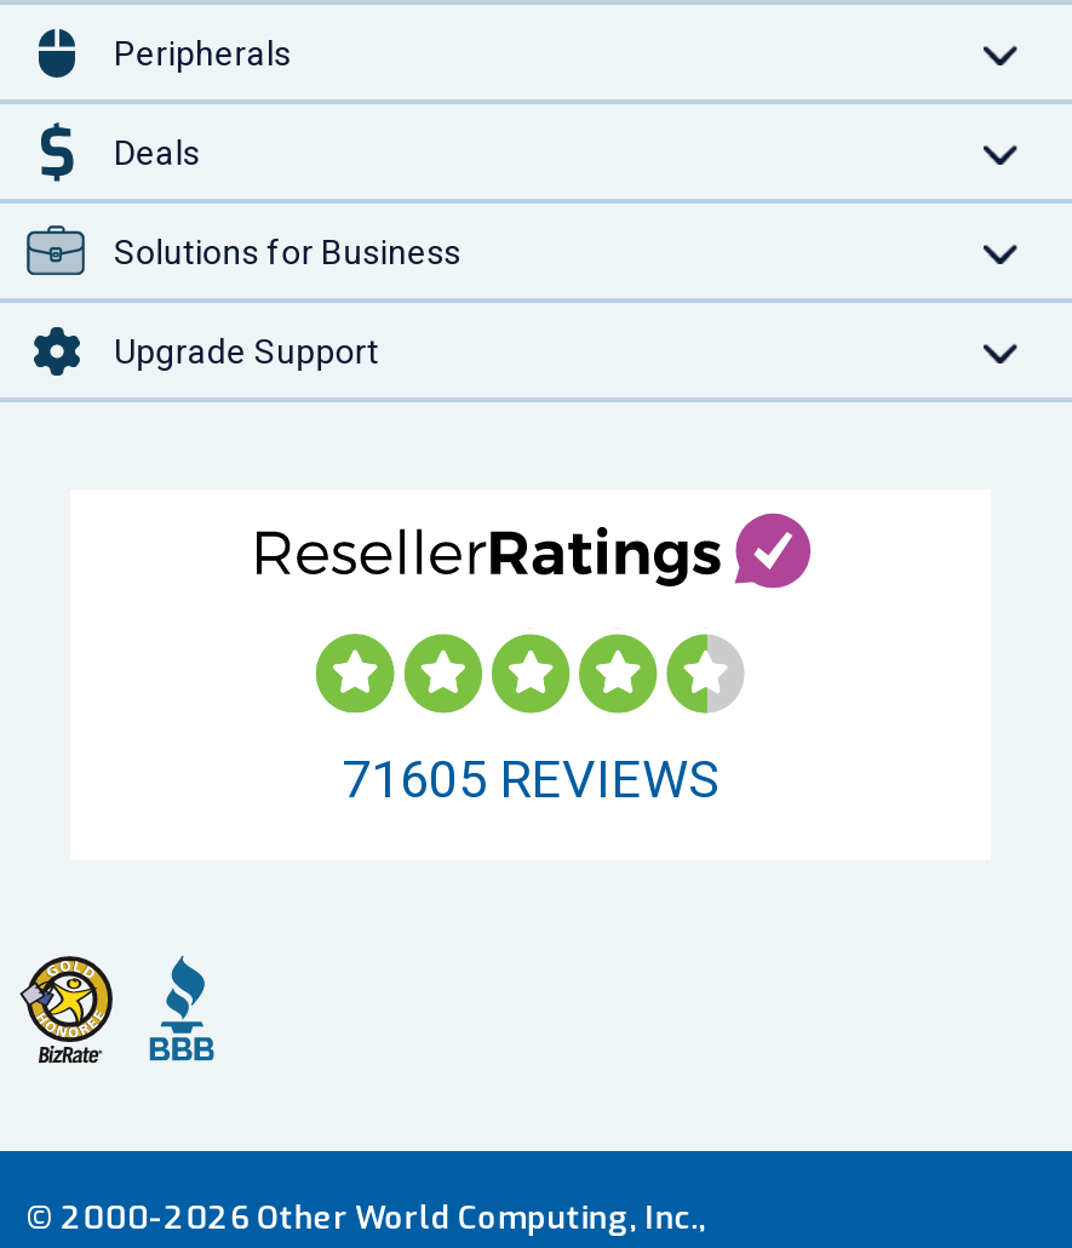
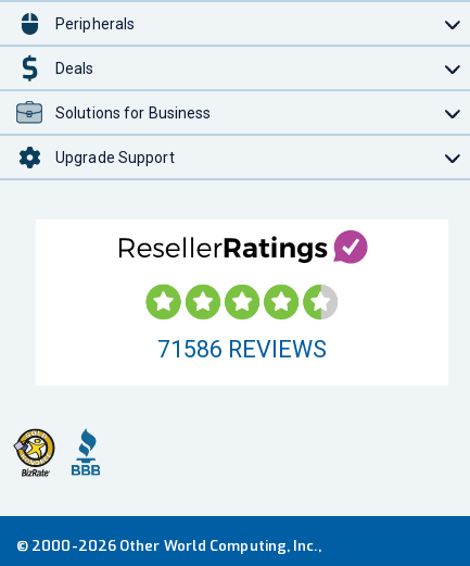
[342,749,720,809] 71605 REVIEWS -> [157,336,327,363] 71586 REVIEWS

